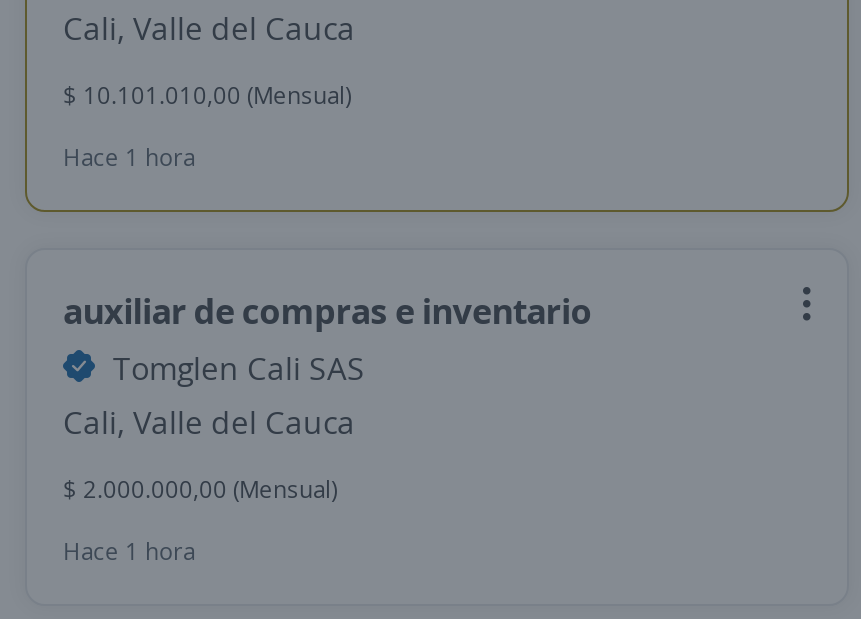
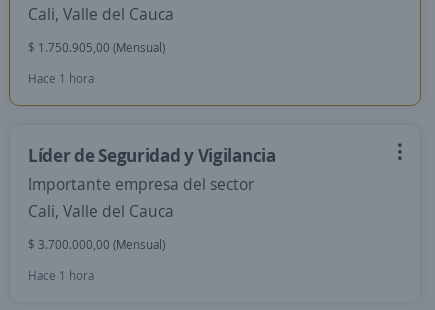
[63,78,351,112] $ 10.101.010,00 (Mensual) -> [28,39,165,56] $ 1.750.905,00 (Mensual)
[63,286,592,390] auxiliar de compras e inventario | Tomglen Cali SAS -> [28,143,276,195] Líder de Seguridad y Vigilancia | Importante empresa del sector
[63,472,337,506] $ 2.000.000,00 (Mensual) -> [28,236,165,253] $ 3.700.000,00 (Mensual)

